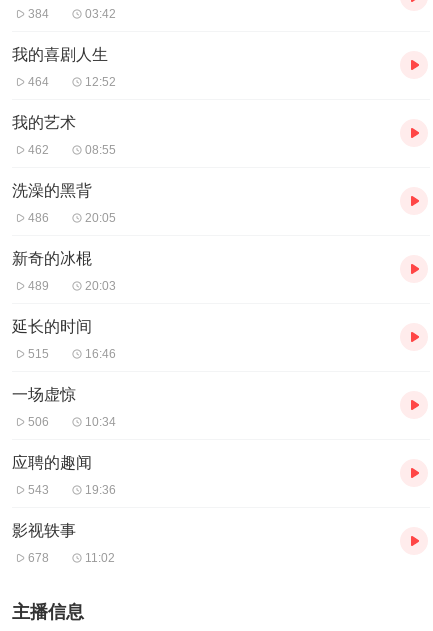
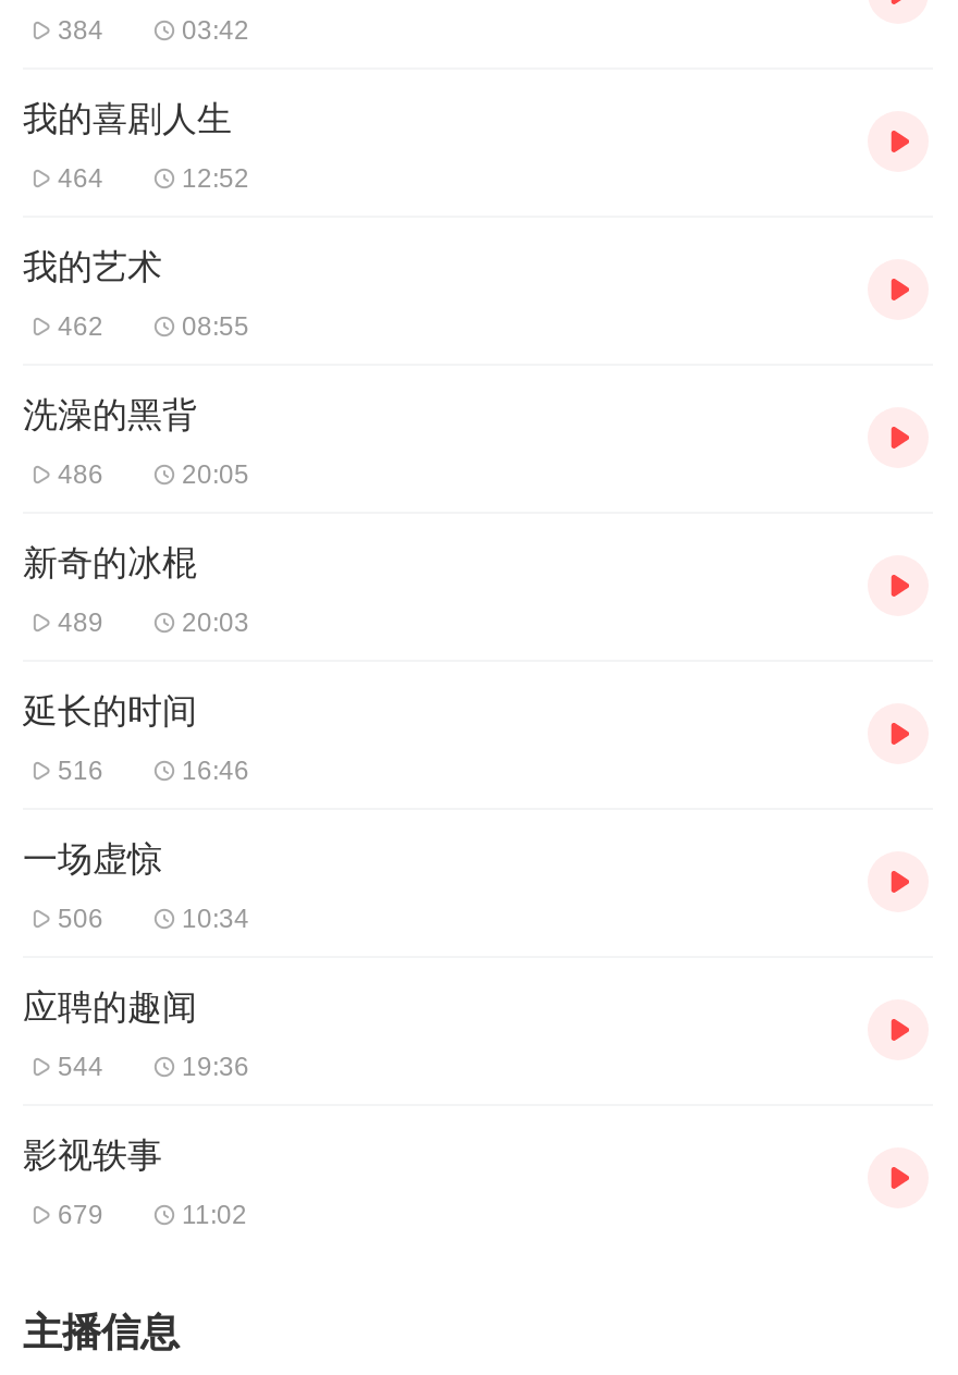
[28,347,49,361] 515 -> [58,755,103,786] 516
[28,483,49,497] 543 -> [58,1051,103,1082] 544
[28,551,49,565] 678 -> [58,1199,103,1230] 679

